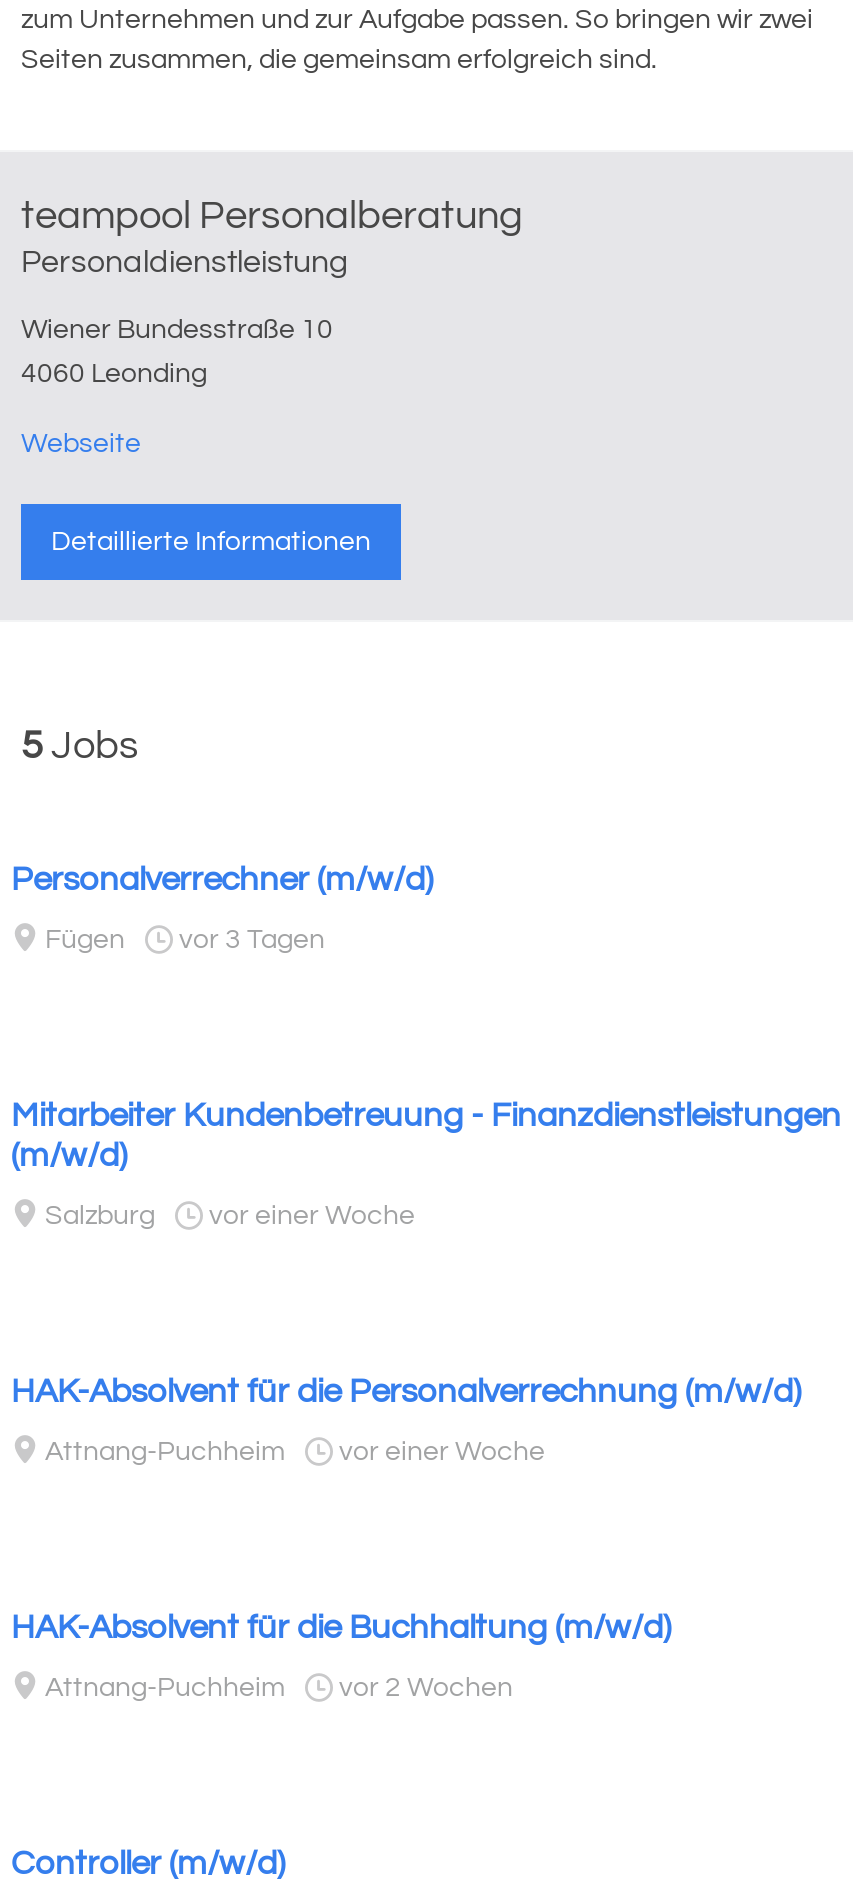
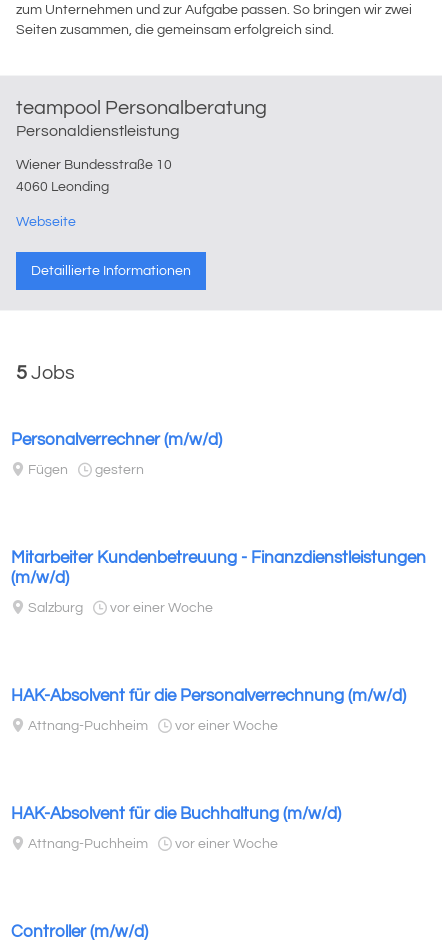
[173,926,325,954] vor 3 Tagen -> [92,463,144,477] gestern
[333,1674,513,1702] vor 2 Wochen -> [172,837,278,851] vor einer Woche

